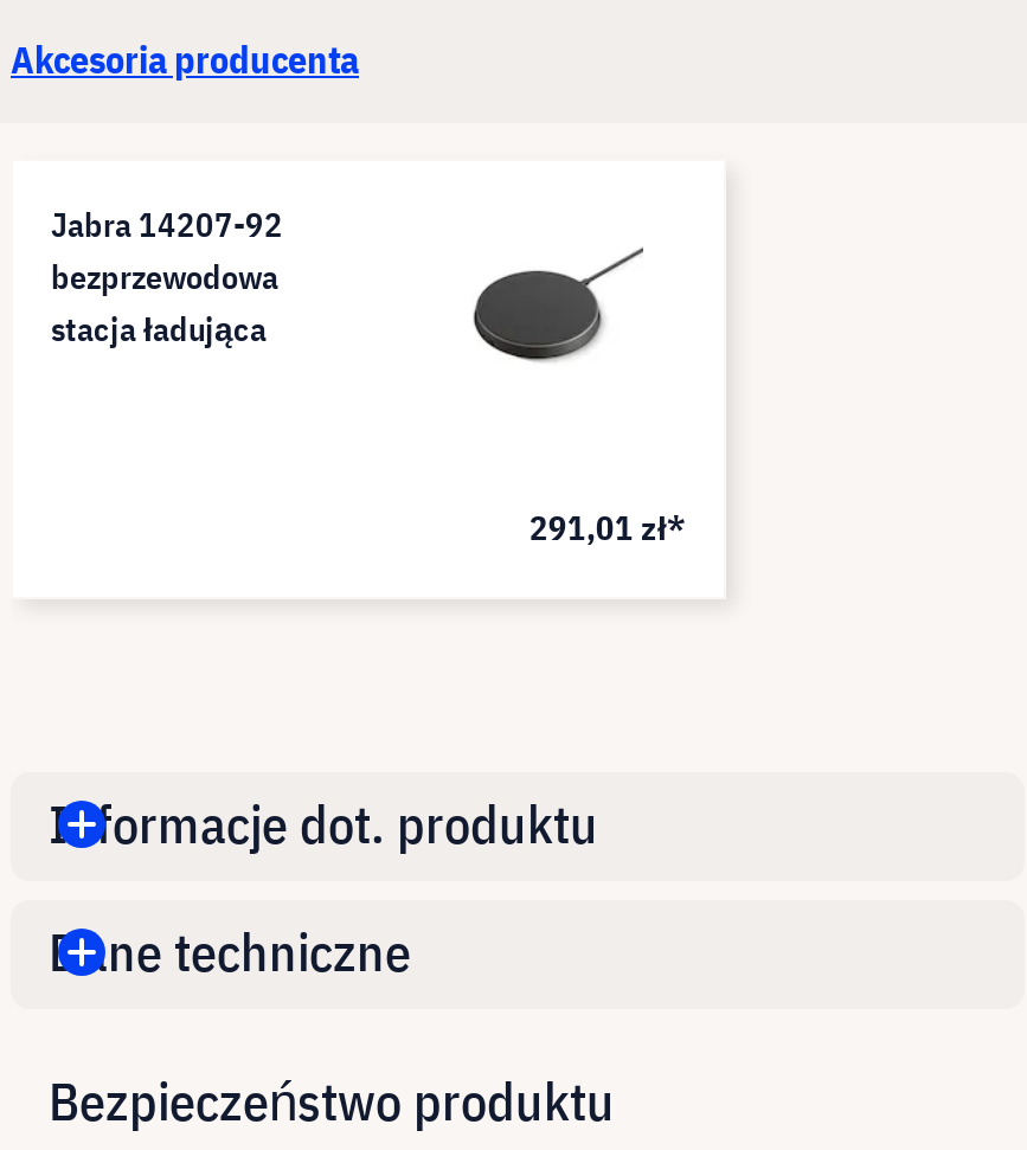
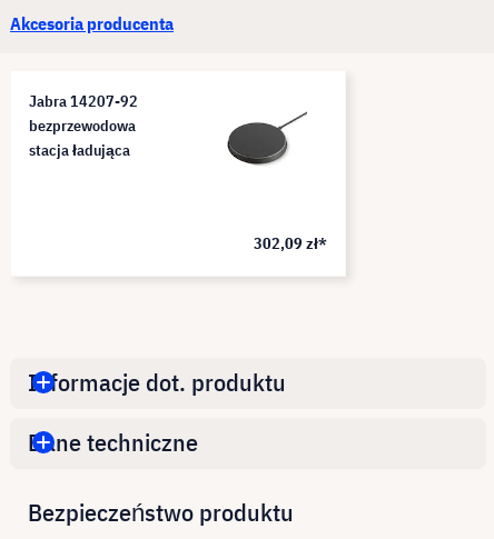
[529,507,686,549] 291,01 zł* -> [254,233,327,253] 302,09 zł*

